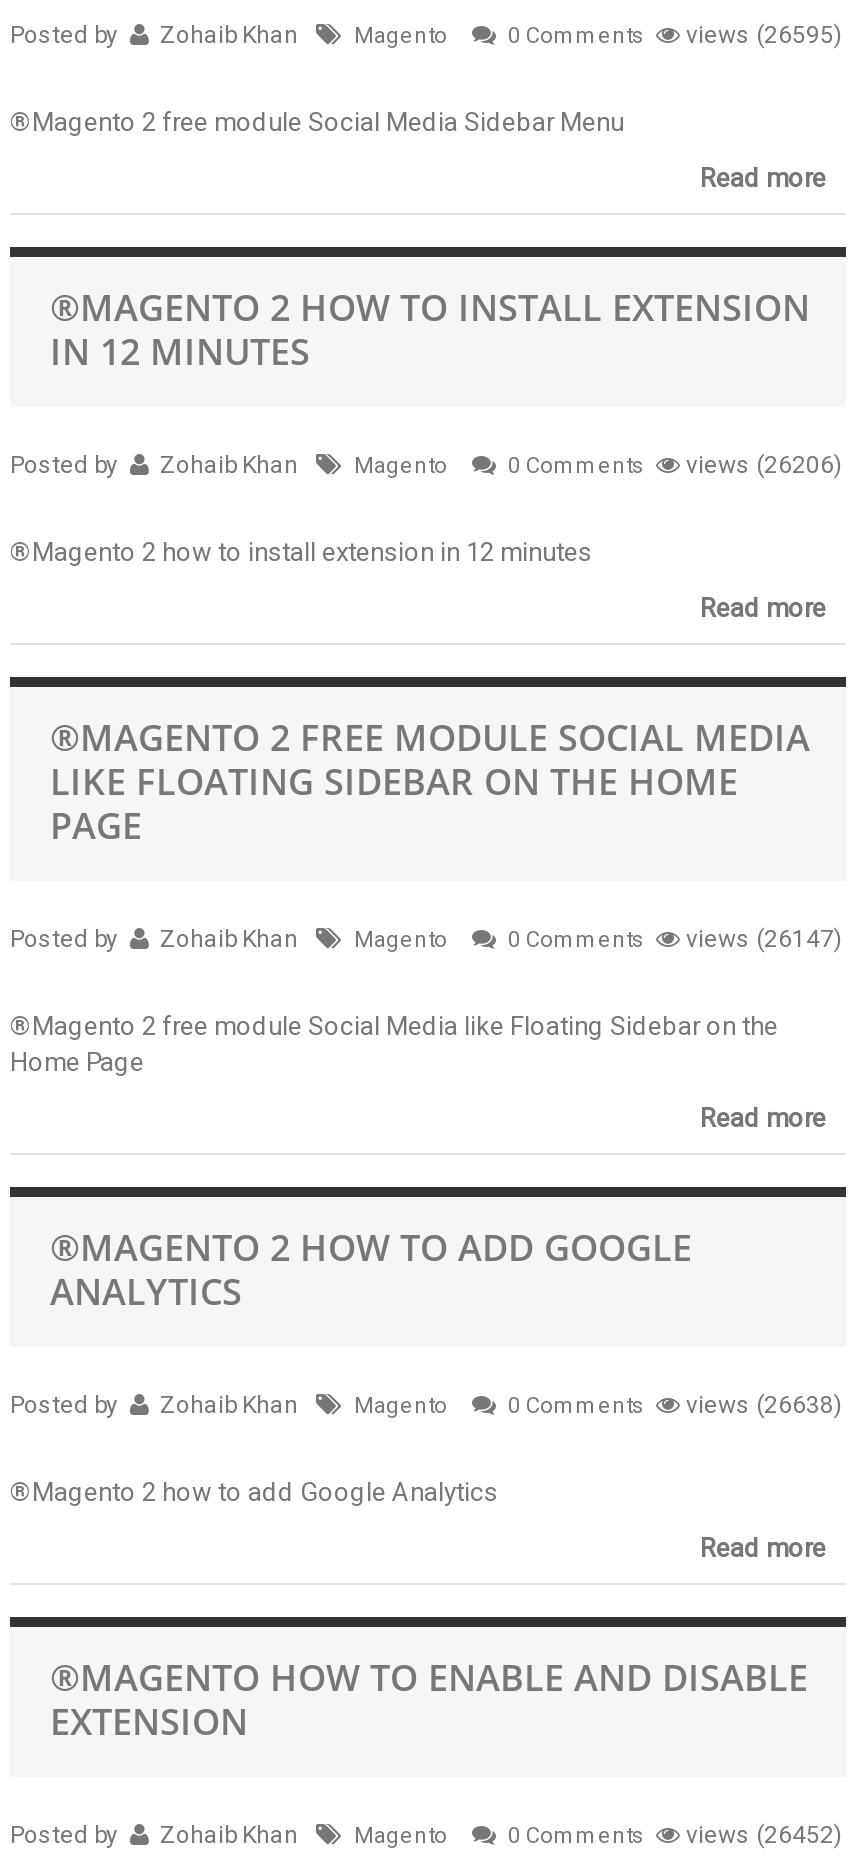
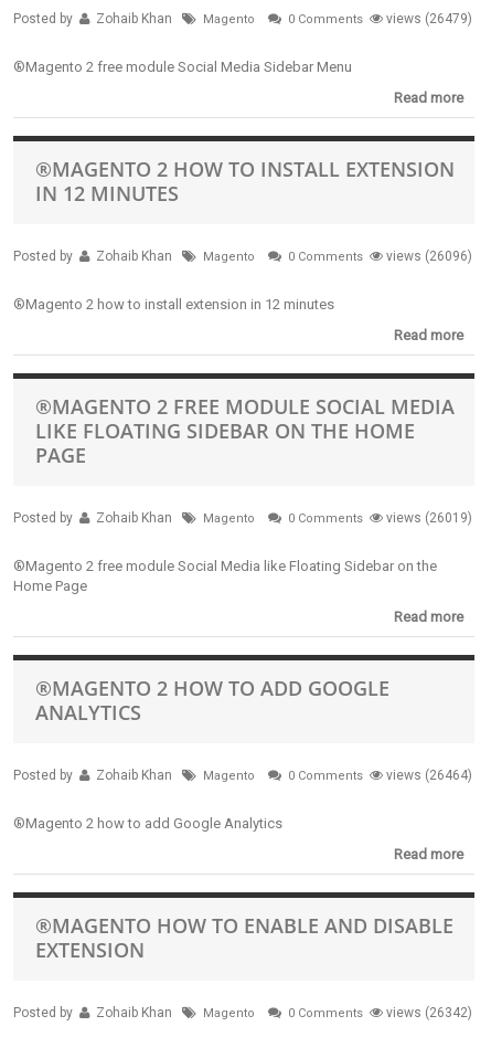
[508,21,842,49] 0 Comments views (26595) -> [288,11,472,27] 0 Comments views (26479)
[508,451,842,479] 0 Comments views (26206) -> [288,248,472,264] 0 Comments views (26096)
[508,925,842,953] 0 Comments views (26147) -> [288,510,472,526] 0 Comments views (26019)
[508,1391,842,1419] 0 Comments views (26638) -> [288,768,472,783] 0 Comments views (26464)
[508,1821,842,1849] 0 Comments views (26452) -> [288,1005,472,1020] 0 Comments views (26342)

